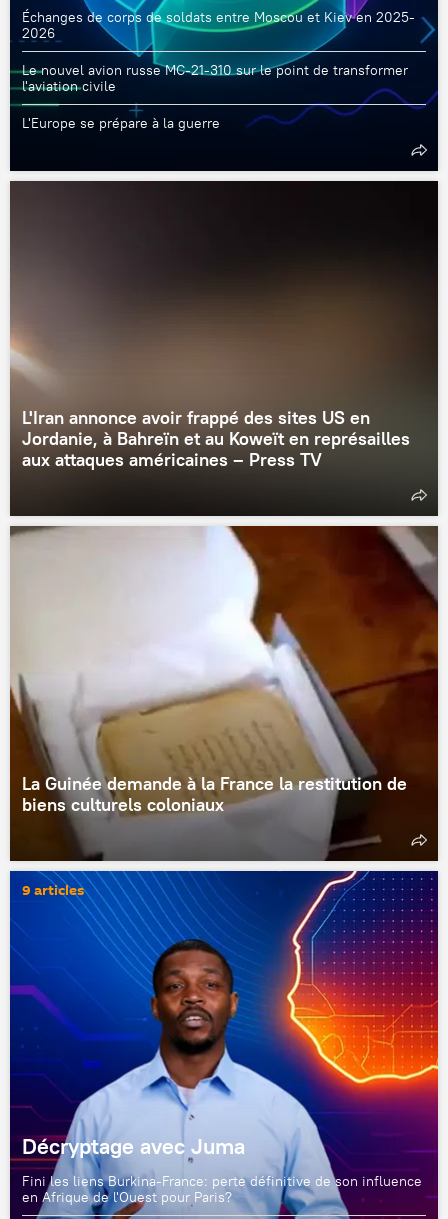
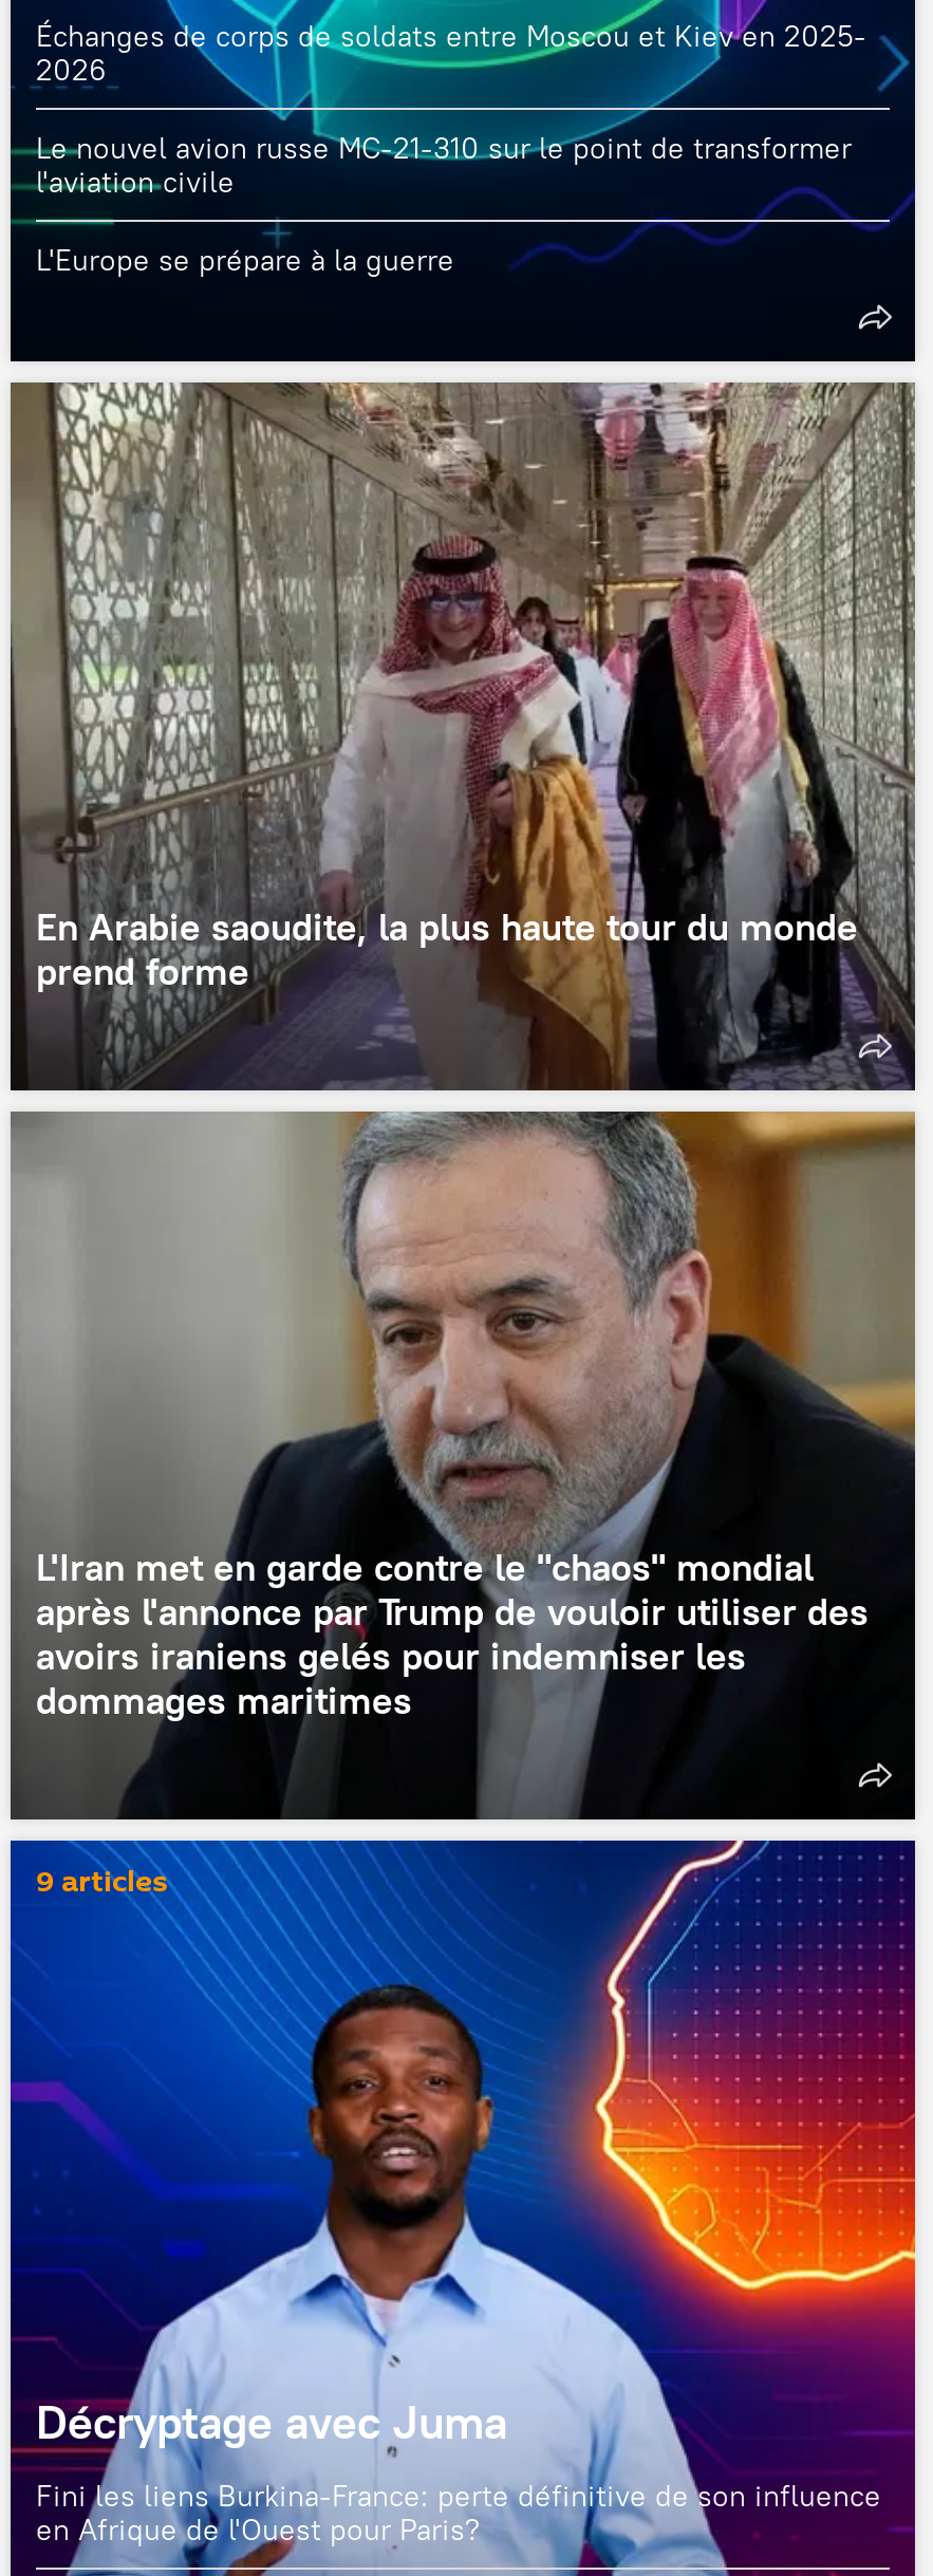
[10,180,438,516] [image] | L'Iran annonce avoir frappé des sites US en | Jordanie, à Bahreïn et au Koweït en représailles | aux attaques américaines – Press TV -> [8,380,917,1090] [image] | En Arabie saoudite, la plus haute tour du monde | prend forme
[10,525,439,861] [image] | La Guinée demande à la France la restitution de | biens culturels coloniaux -> [8,1109,917,1819] [image] | L'Iran met en garde contre le "chaos" mondial | après l'annonce par Trump de vouloir utiliser des | avoirs iraniens gelés pour indemniser les | dommages maritimes

